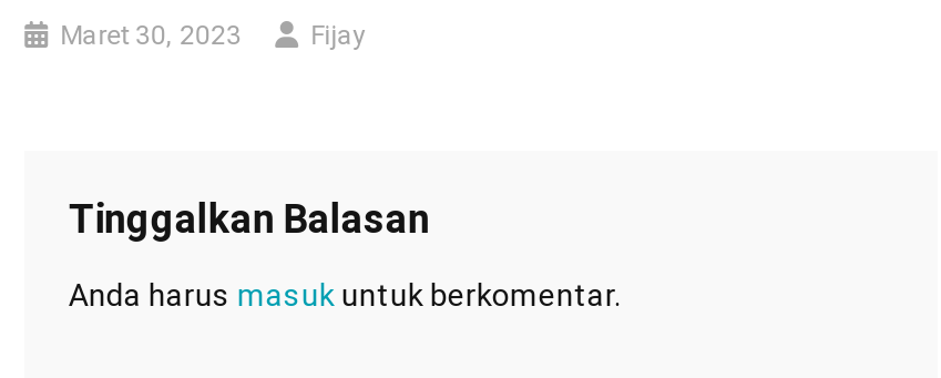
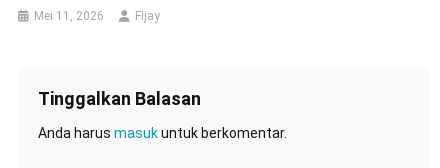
[60,20,242,51] Maret 30, 2023 -> [34,9,104,23] Mei 11, 2026

